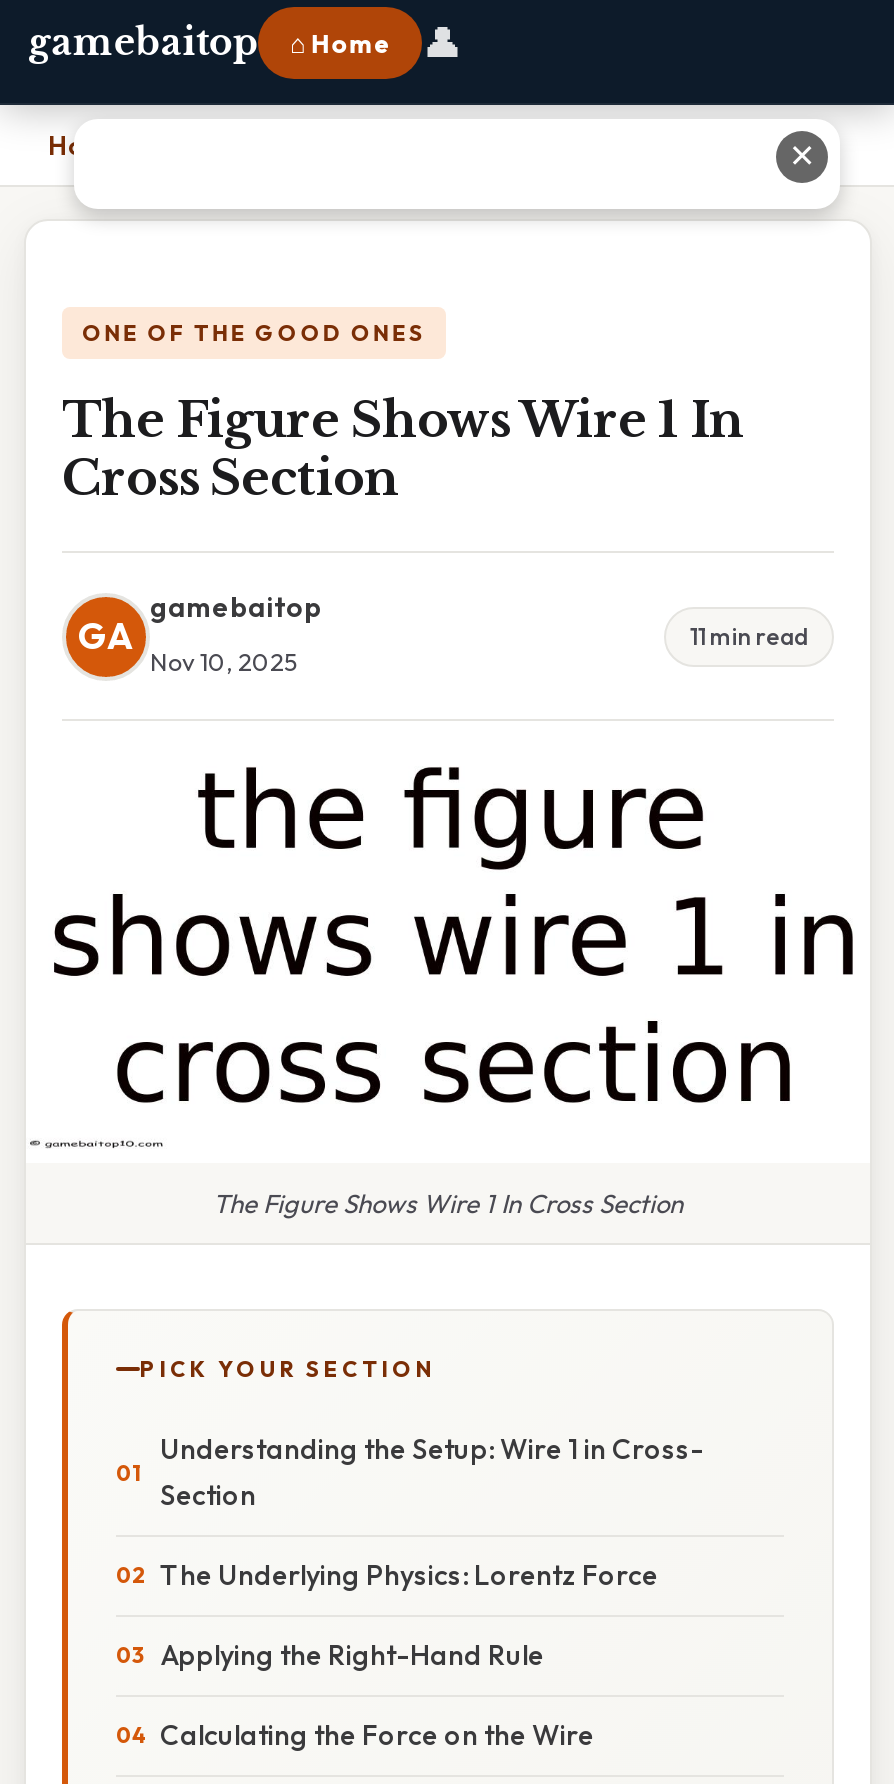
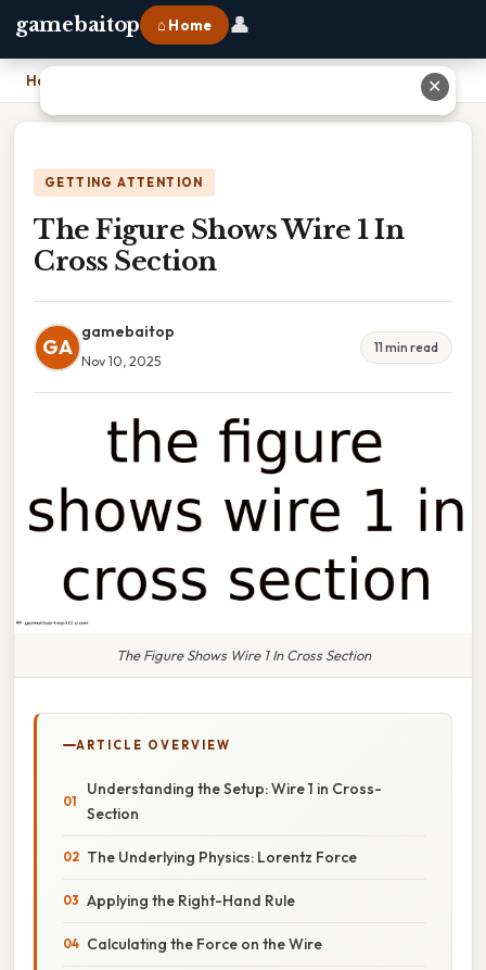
[82,319,426,347] ONE OF THE GOOD ONES -> [44,175,204,190] GETTING ATTENTION
[140,1355,436,1383] PICK YOUR SECTION -> [76,737,231,753] ARTICLE OVERVIEW

